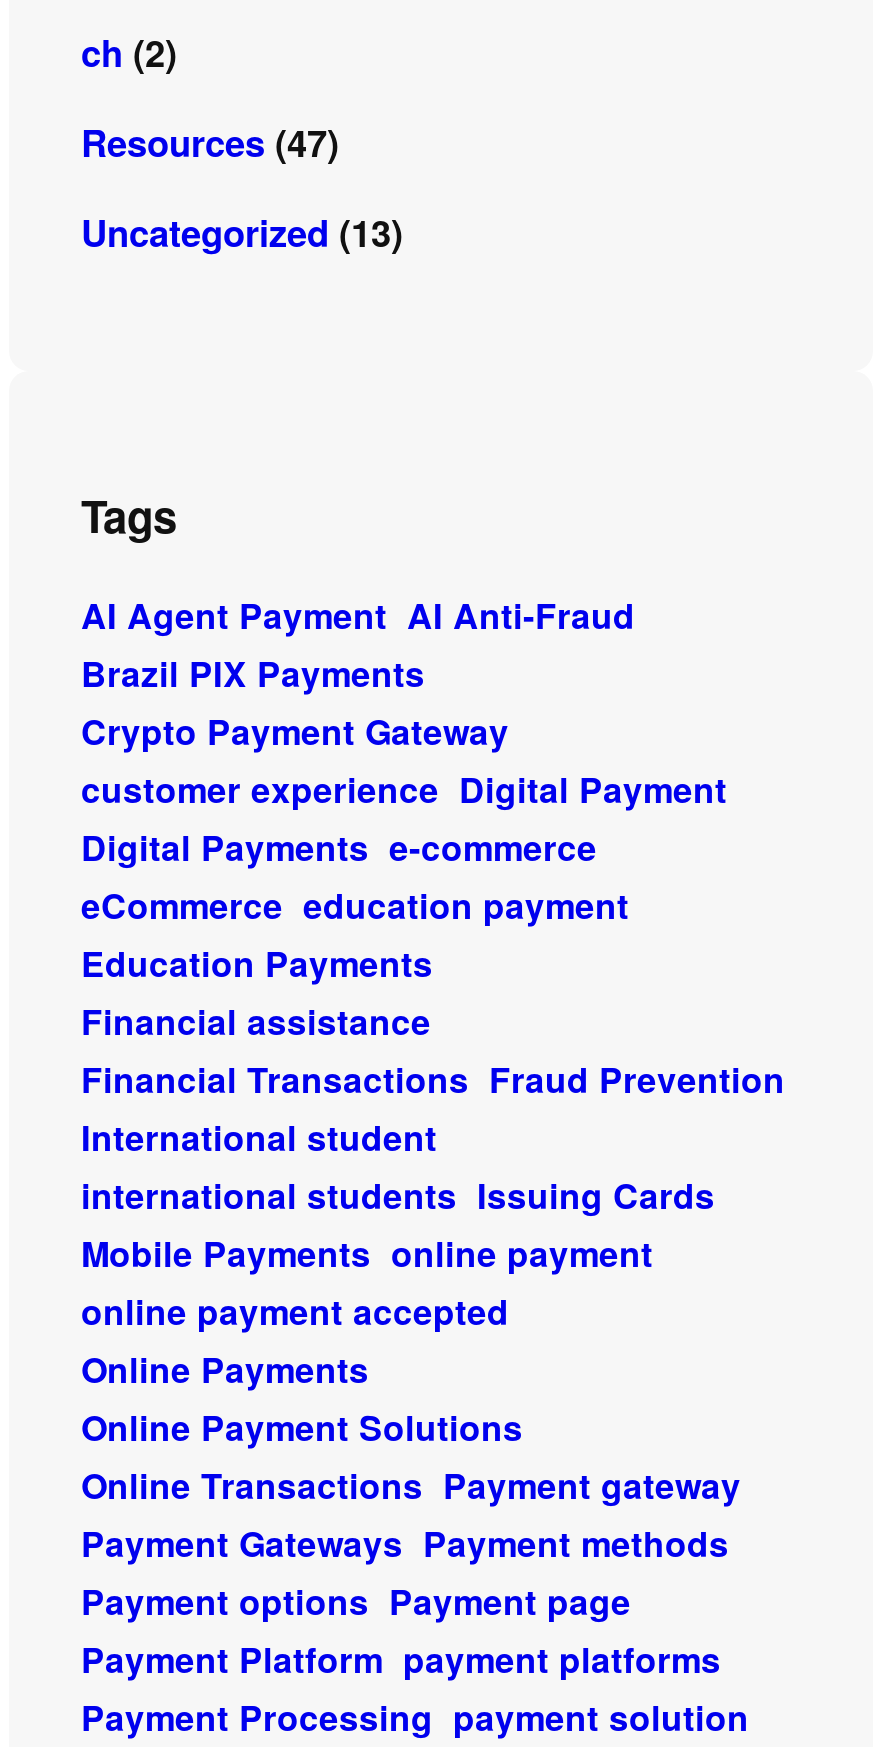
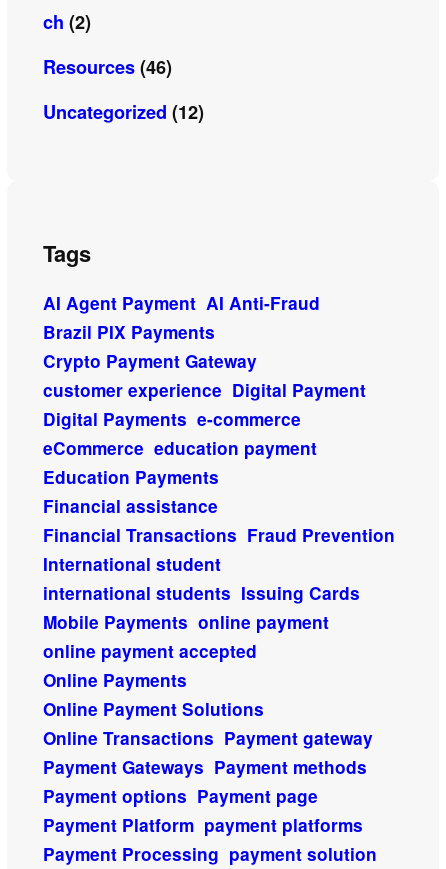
[81,117,339,169] Resources (47) -> [43,54,172,80] Resources (46)
[81,207,403,259] Uncategorized (13) -> [43,99,204,125] Uncategorized (12)

